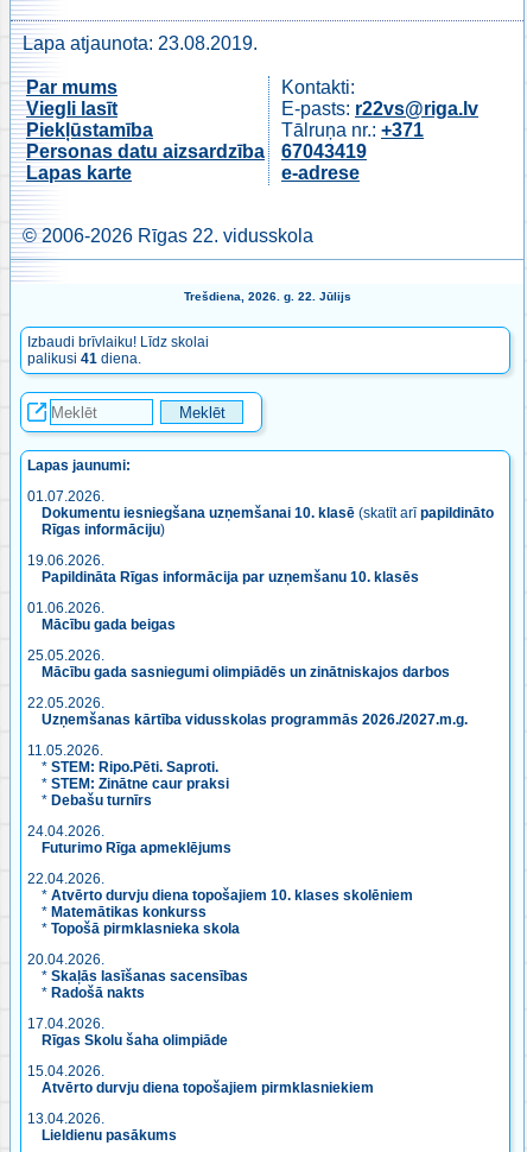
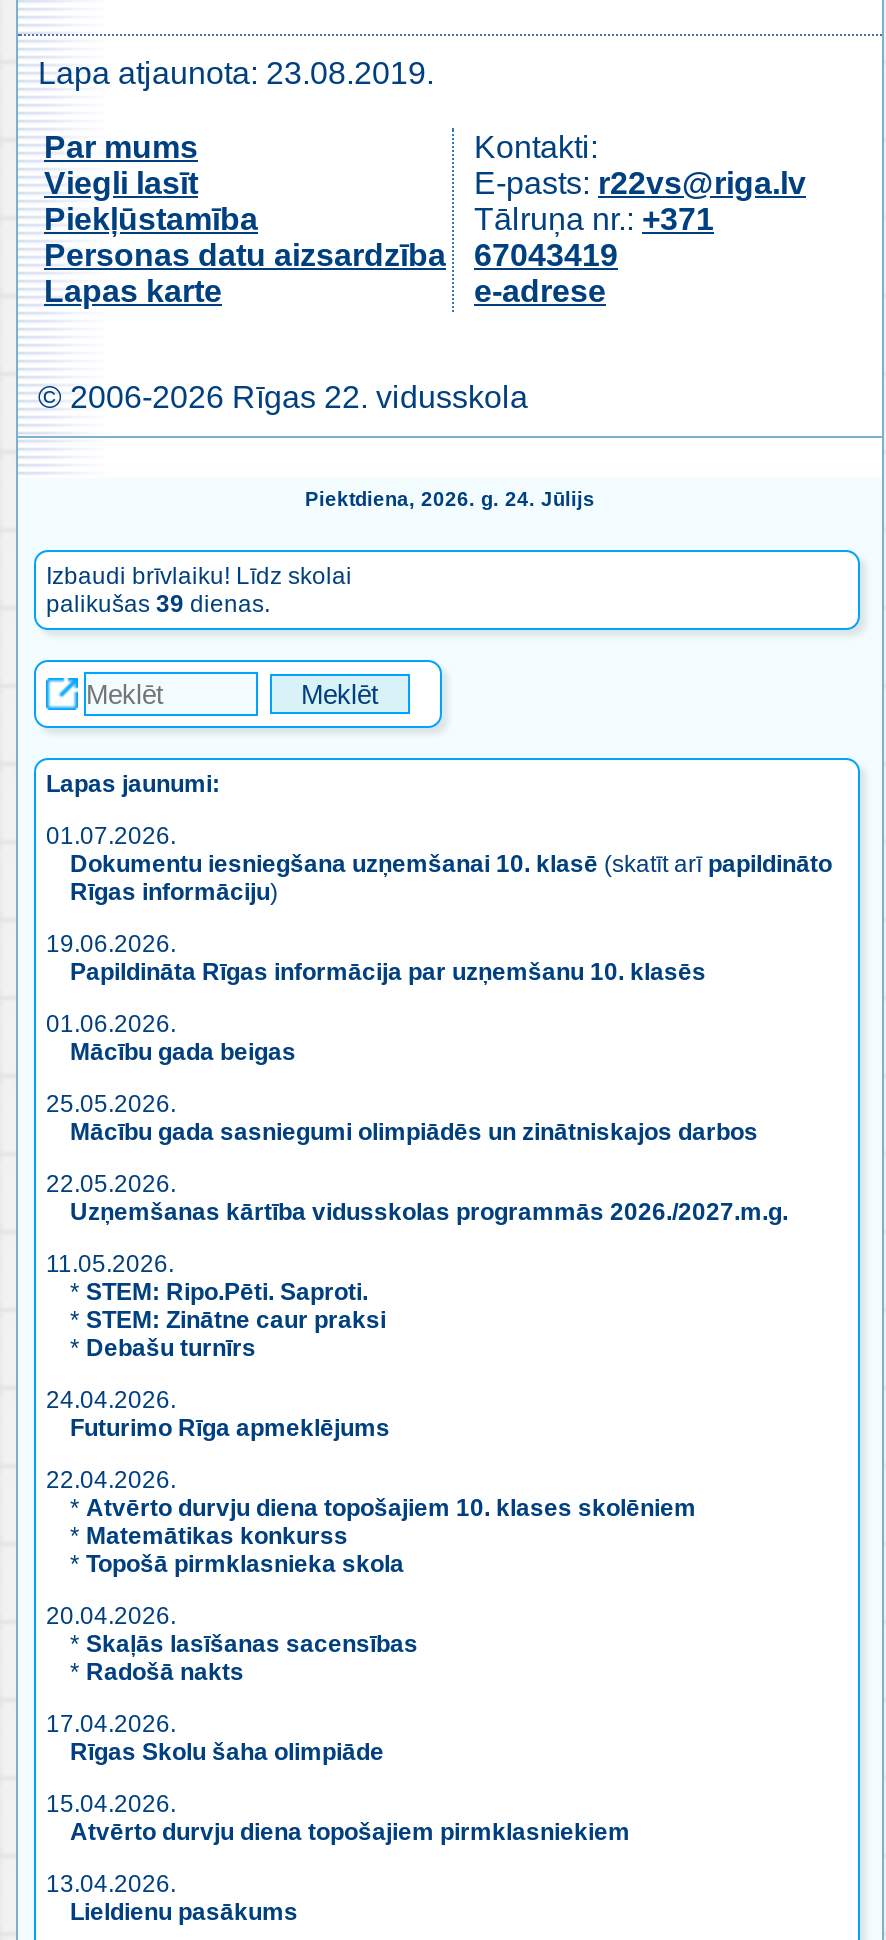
[183,290,351,303] Trešdiena, 2026. g. 22. Jūlijs -> [305,489,595,511] Piektdiena, 2026. g. 24. Jūlijs
[27,351,141,368] palikusi 41 diena. -> [46,591,270,619] palikušas 39 dienas.

